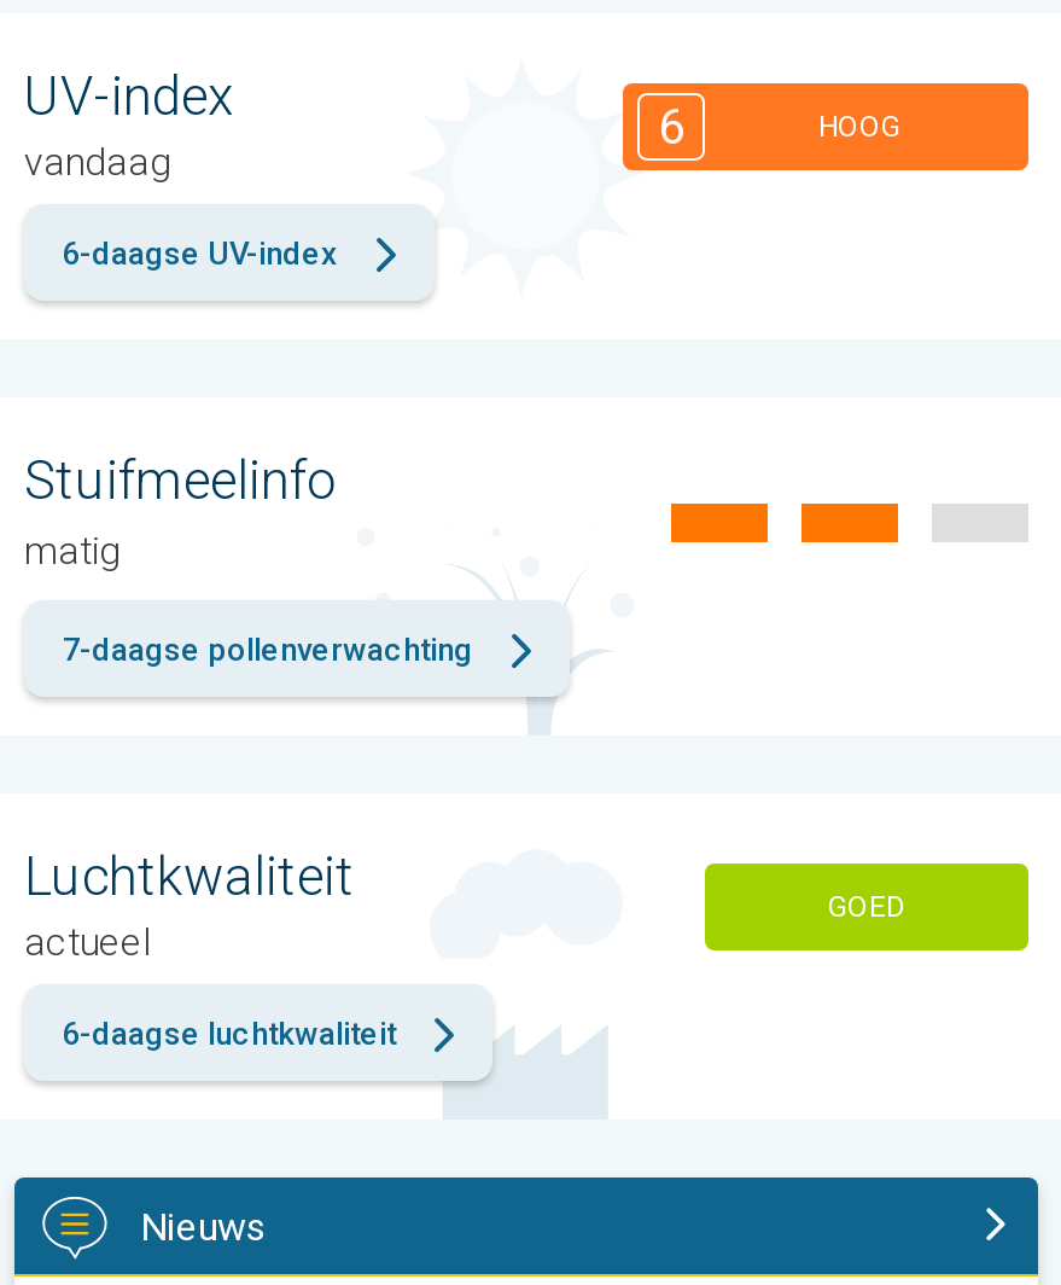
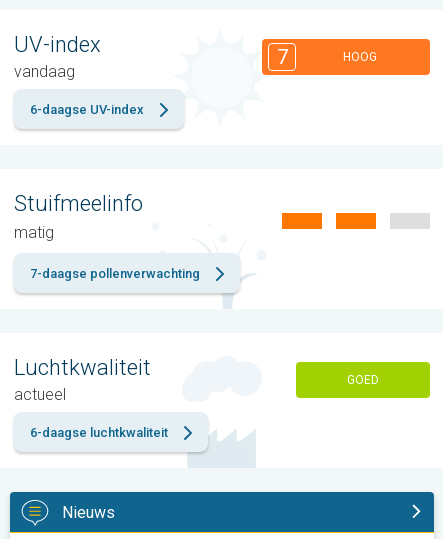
[658,97,684,155] 6 -> [276,45,287,69] 7

